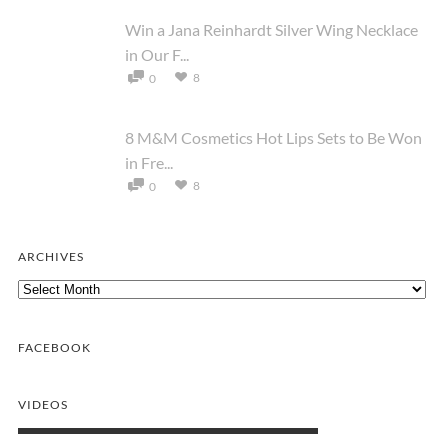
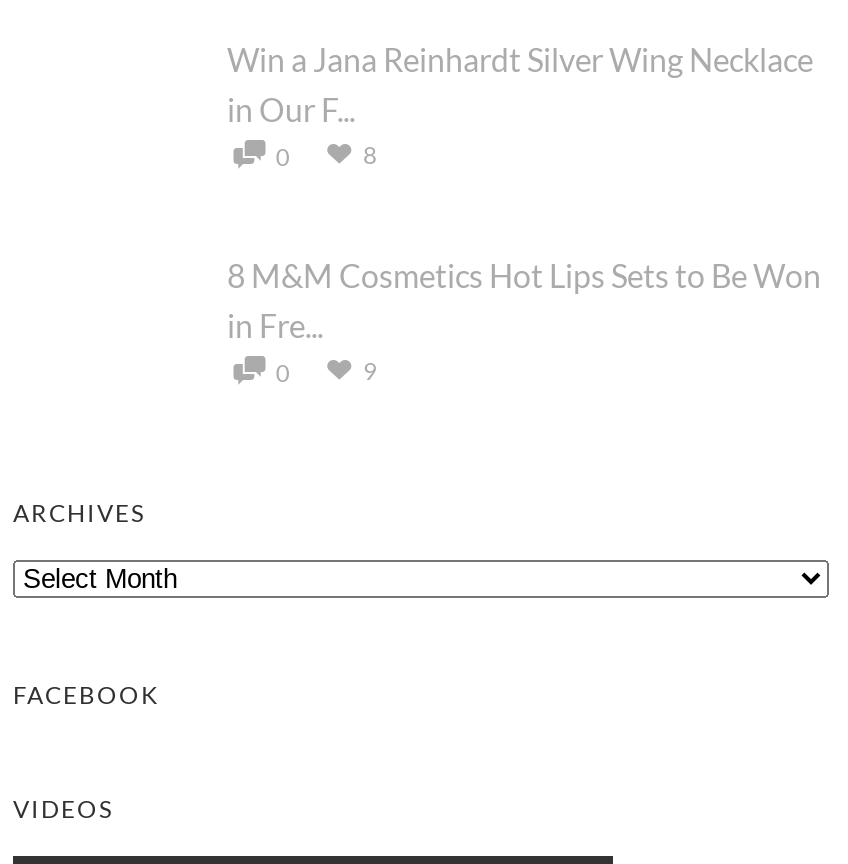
[193,177,200,192] 8 -> [363,355,377,385] 9

